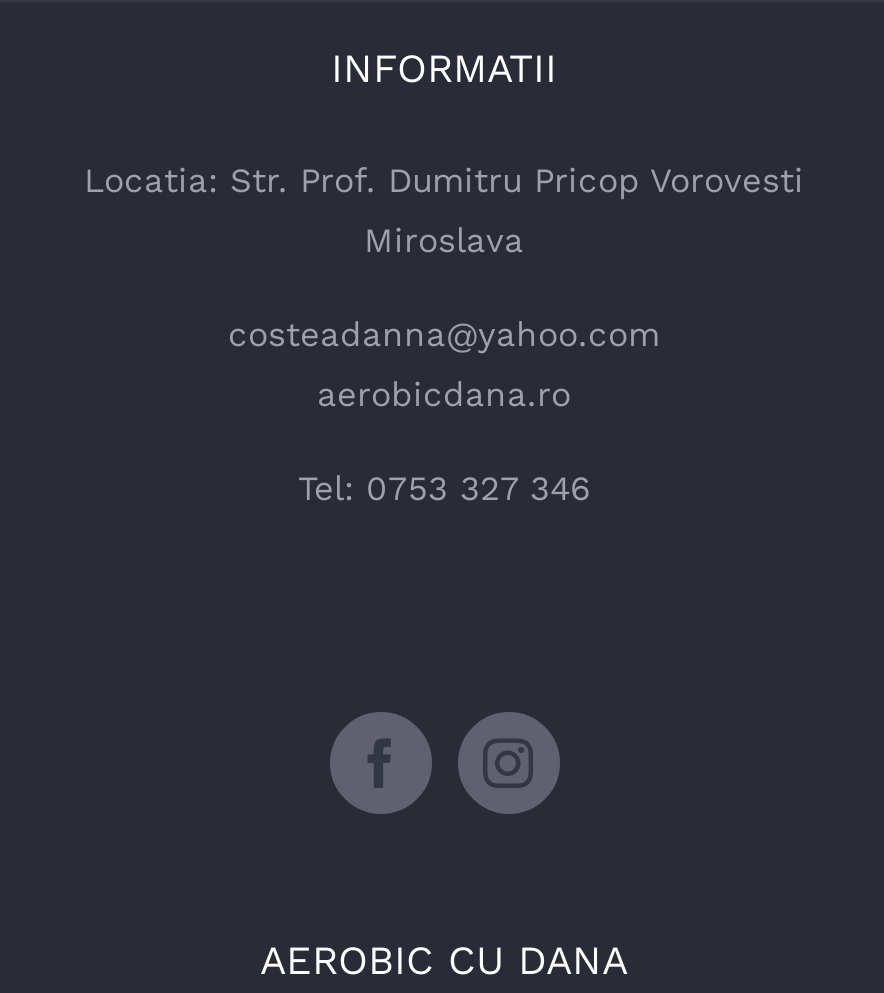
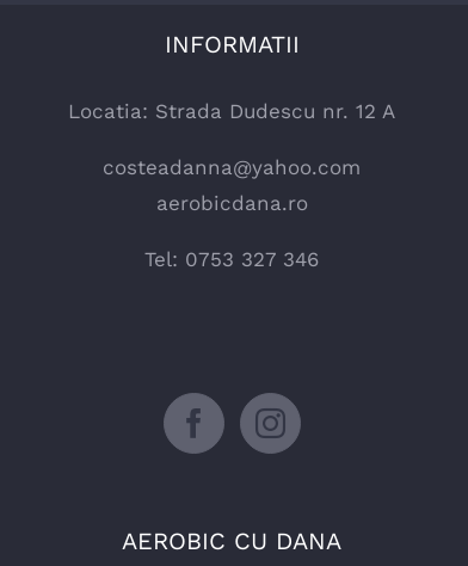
[84,159,804,259] Locatia: Str. Prof. Dumitru Pricop Vorovesti | Miroslava -> [68,99,395,123] Locatia: Strada Dudescu nr. 12 A

